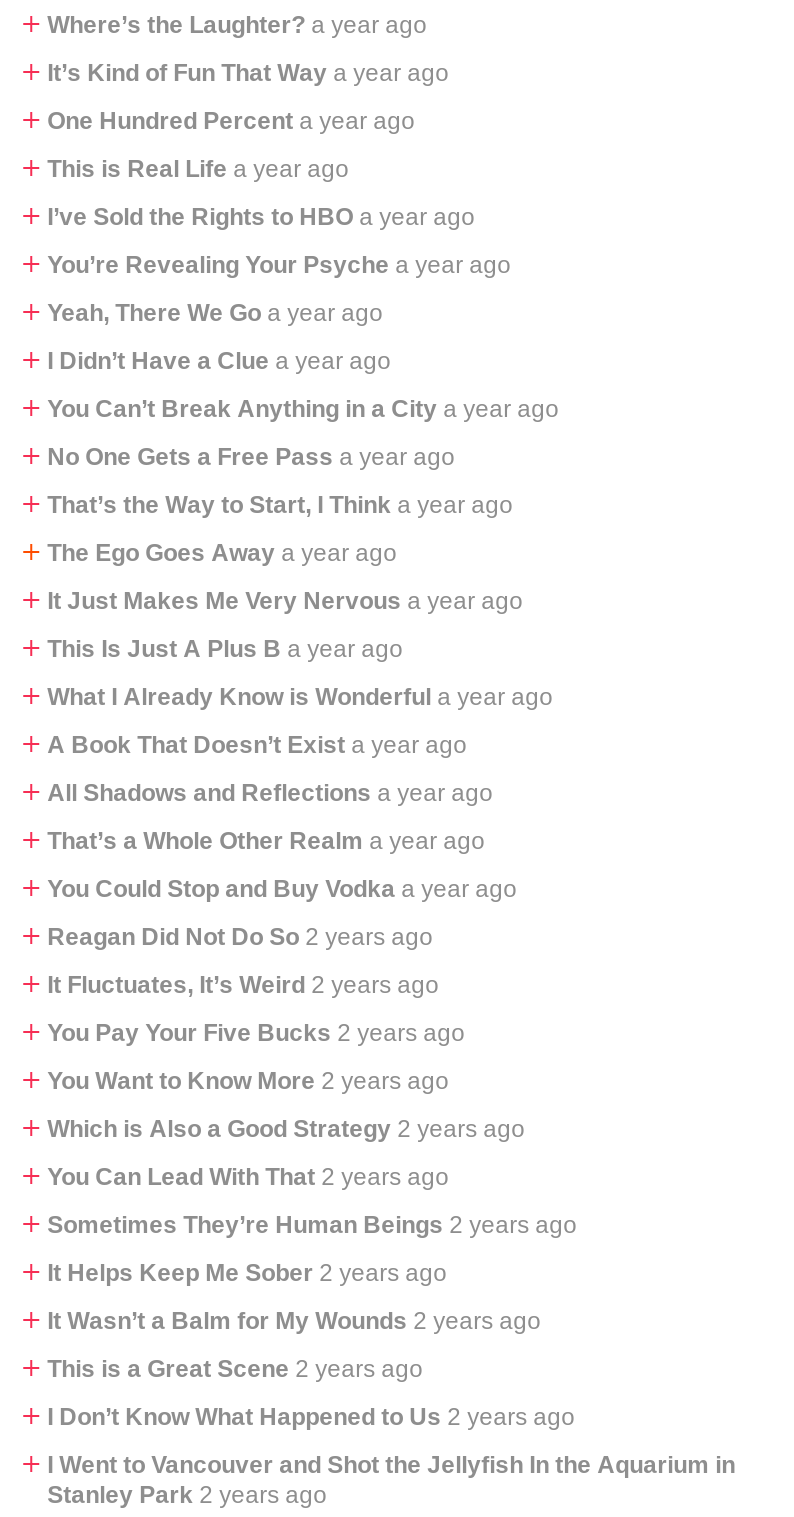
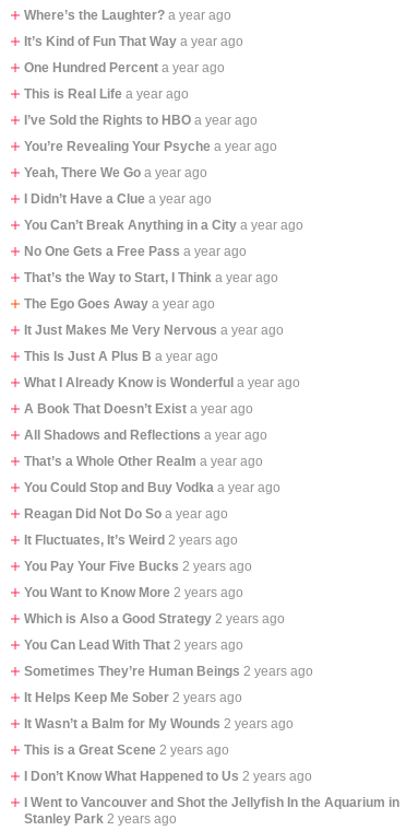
[47,922,433,950] Reagan Did Not Do So 2 years ago -> [24,506,228,521] Reagan Did Not Do So a year ago

